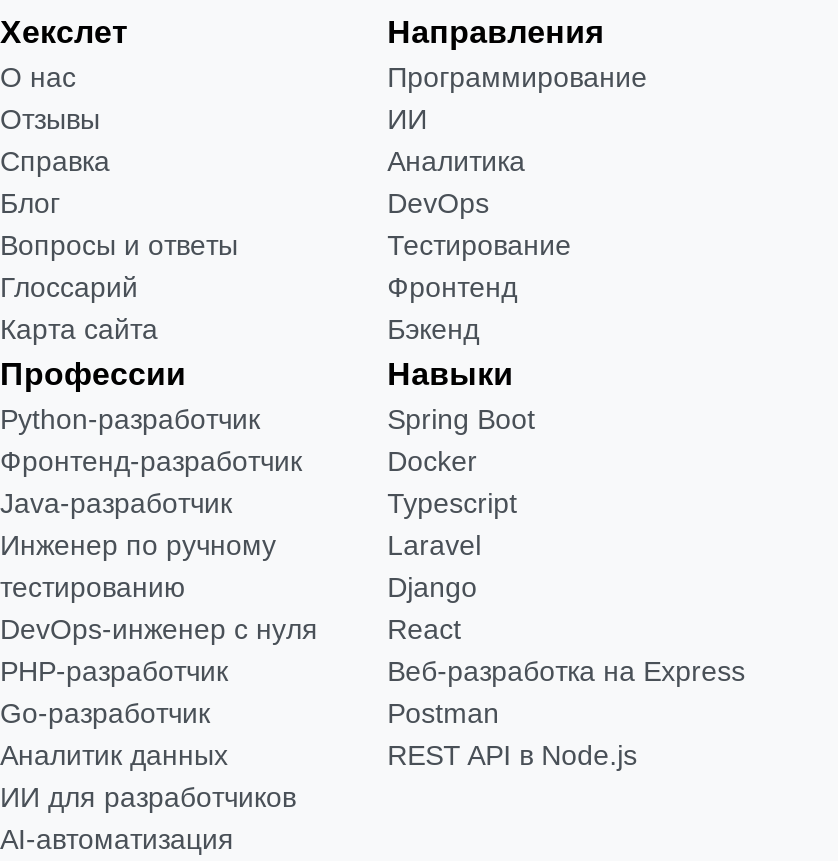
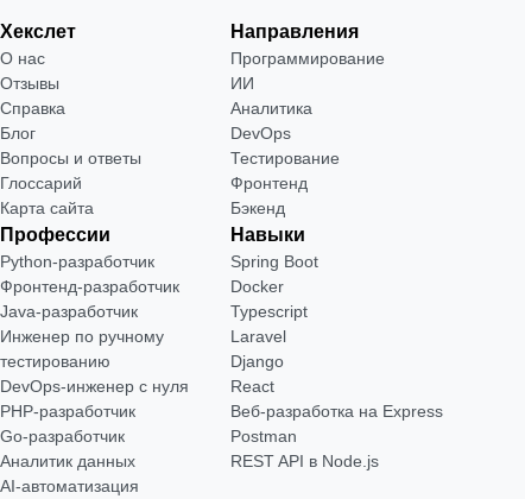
[0,781,296,813] ИИ для разработчиков -> none

